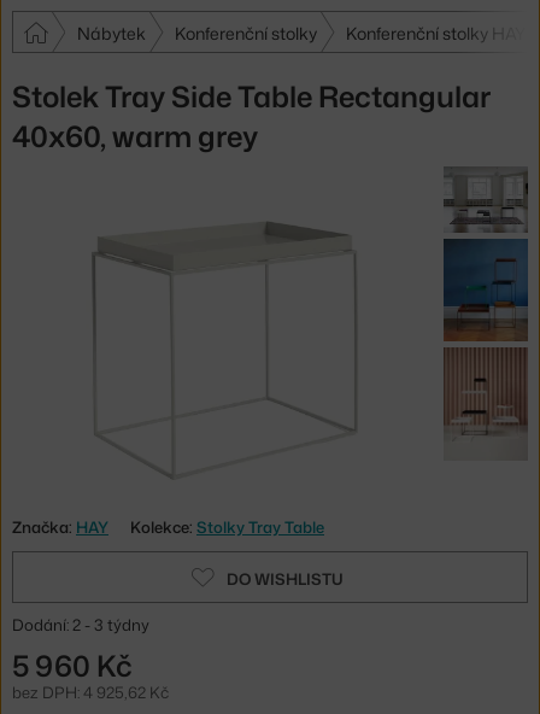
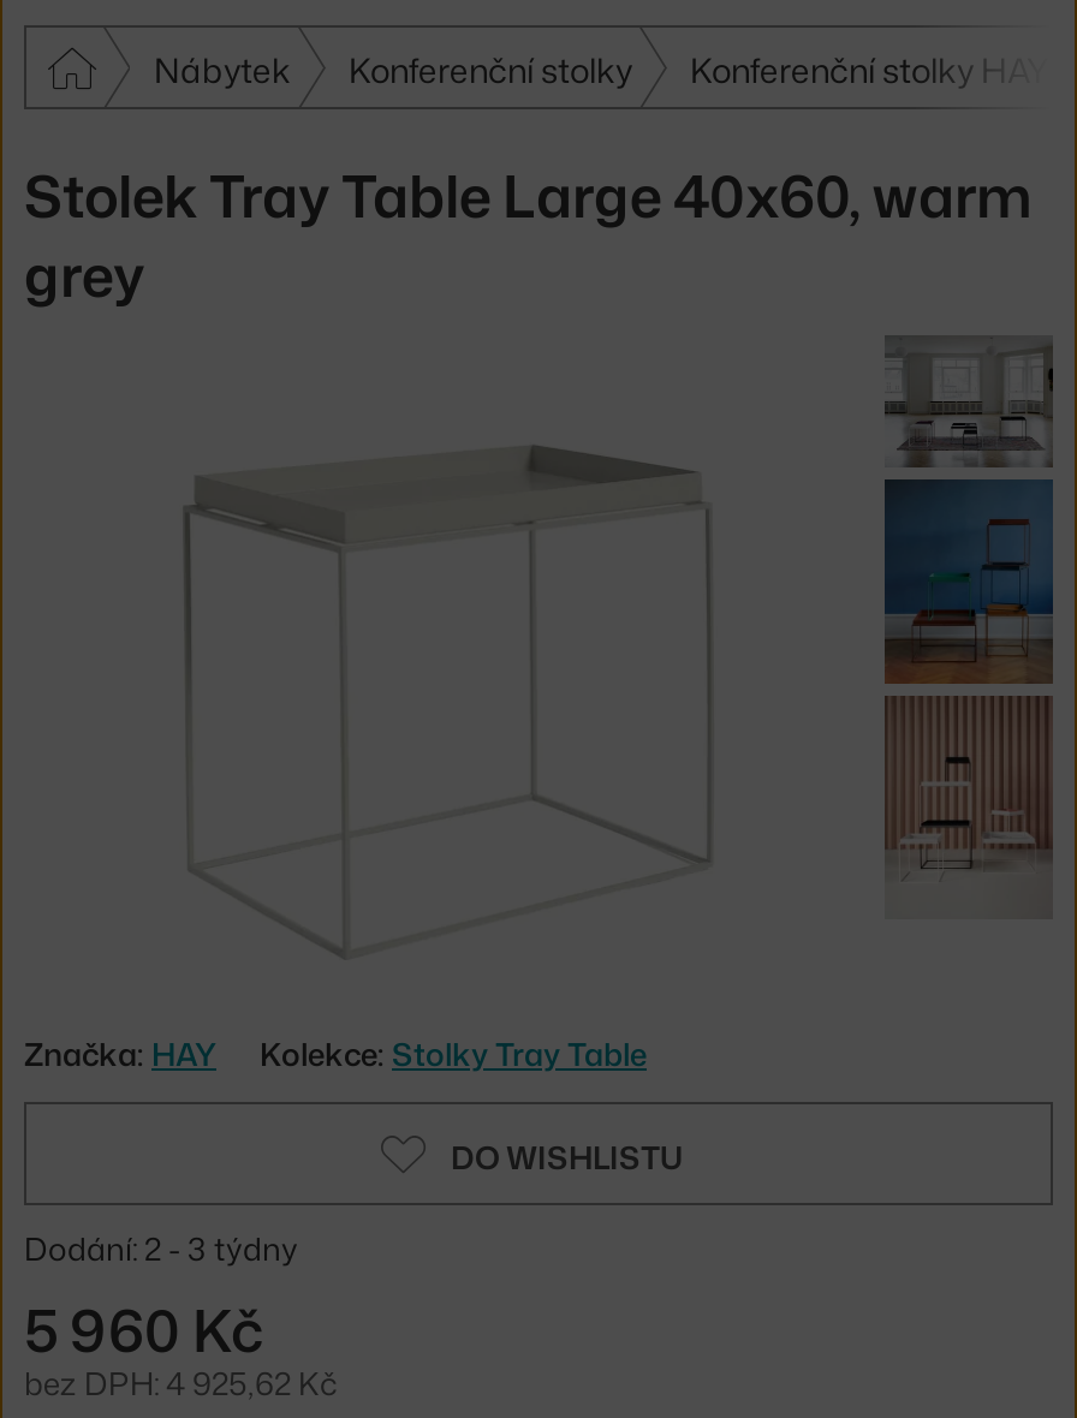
[12,76,491,157] Stolek Tray Side Table Rectangular | 40x60, warm grey -> [24,155,1031,316] Stolek Tray Table Large 40x60, warm | grey

